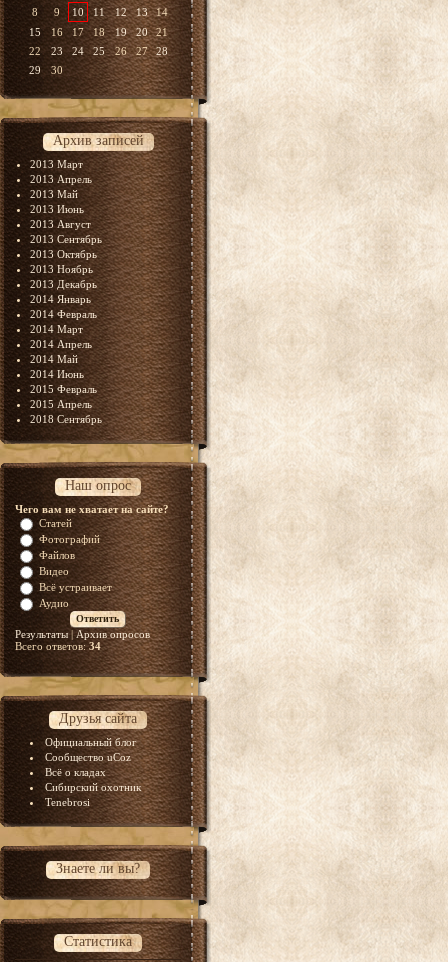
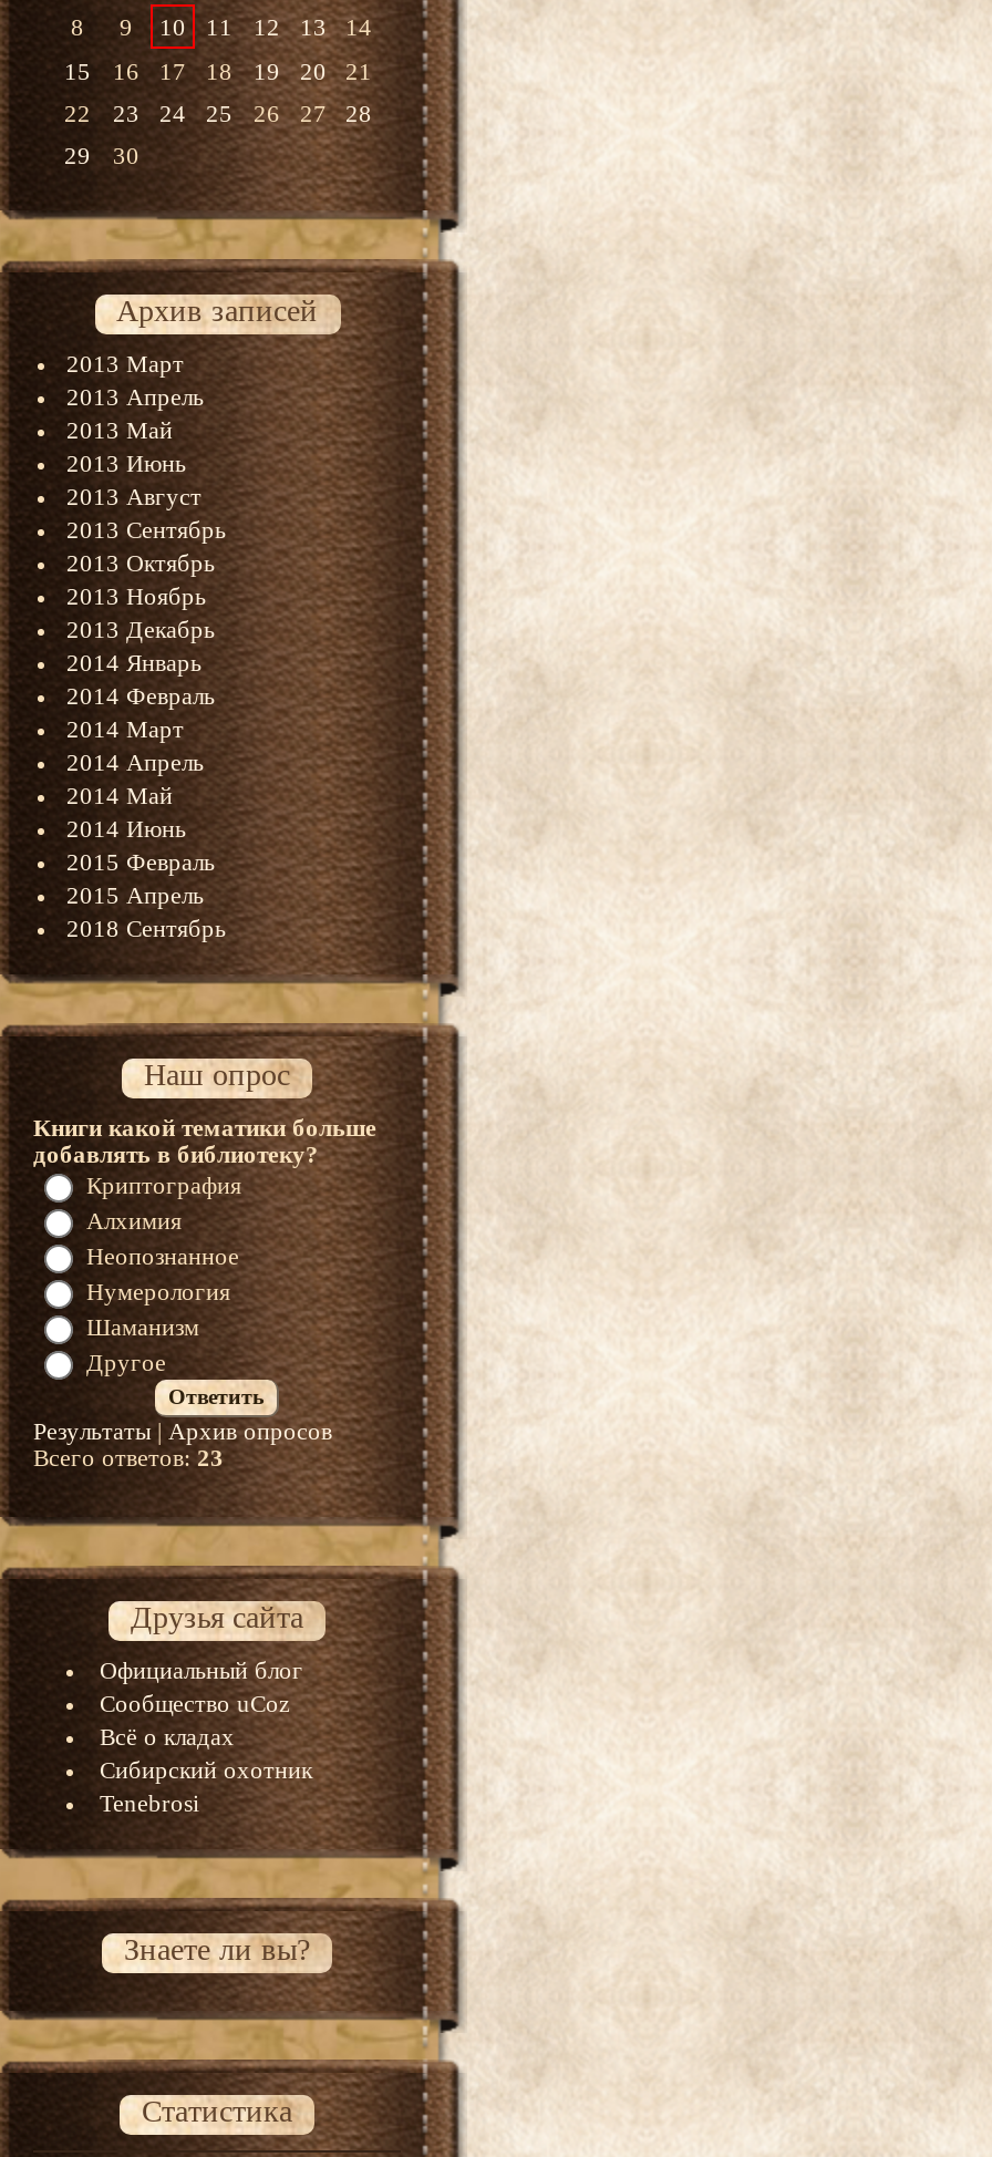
[15,503,169,609] Чего вам не хватает на сайте? | Статей | Фотографий | Файлов | Видео | Всё устраивает | Аудио -> [33,1114,376,1375] Книги какой тематики больше | добавлять в библиотеку? | Криптография | Алхимия | Неопознанное | Нумерология | Шаманизм | Другое
[15,640,101,652] Всего ответов: 34 -> [33,1444,224,1470] Всего ответов: 23

